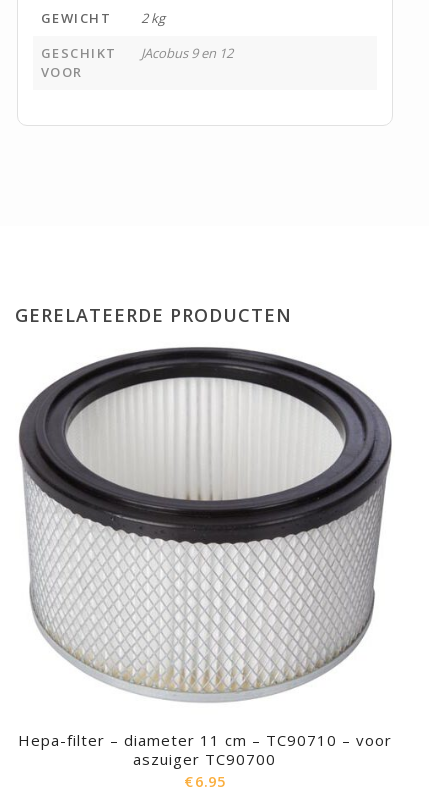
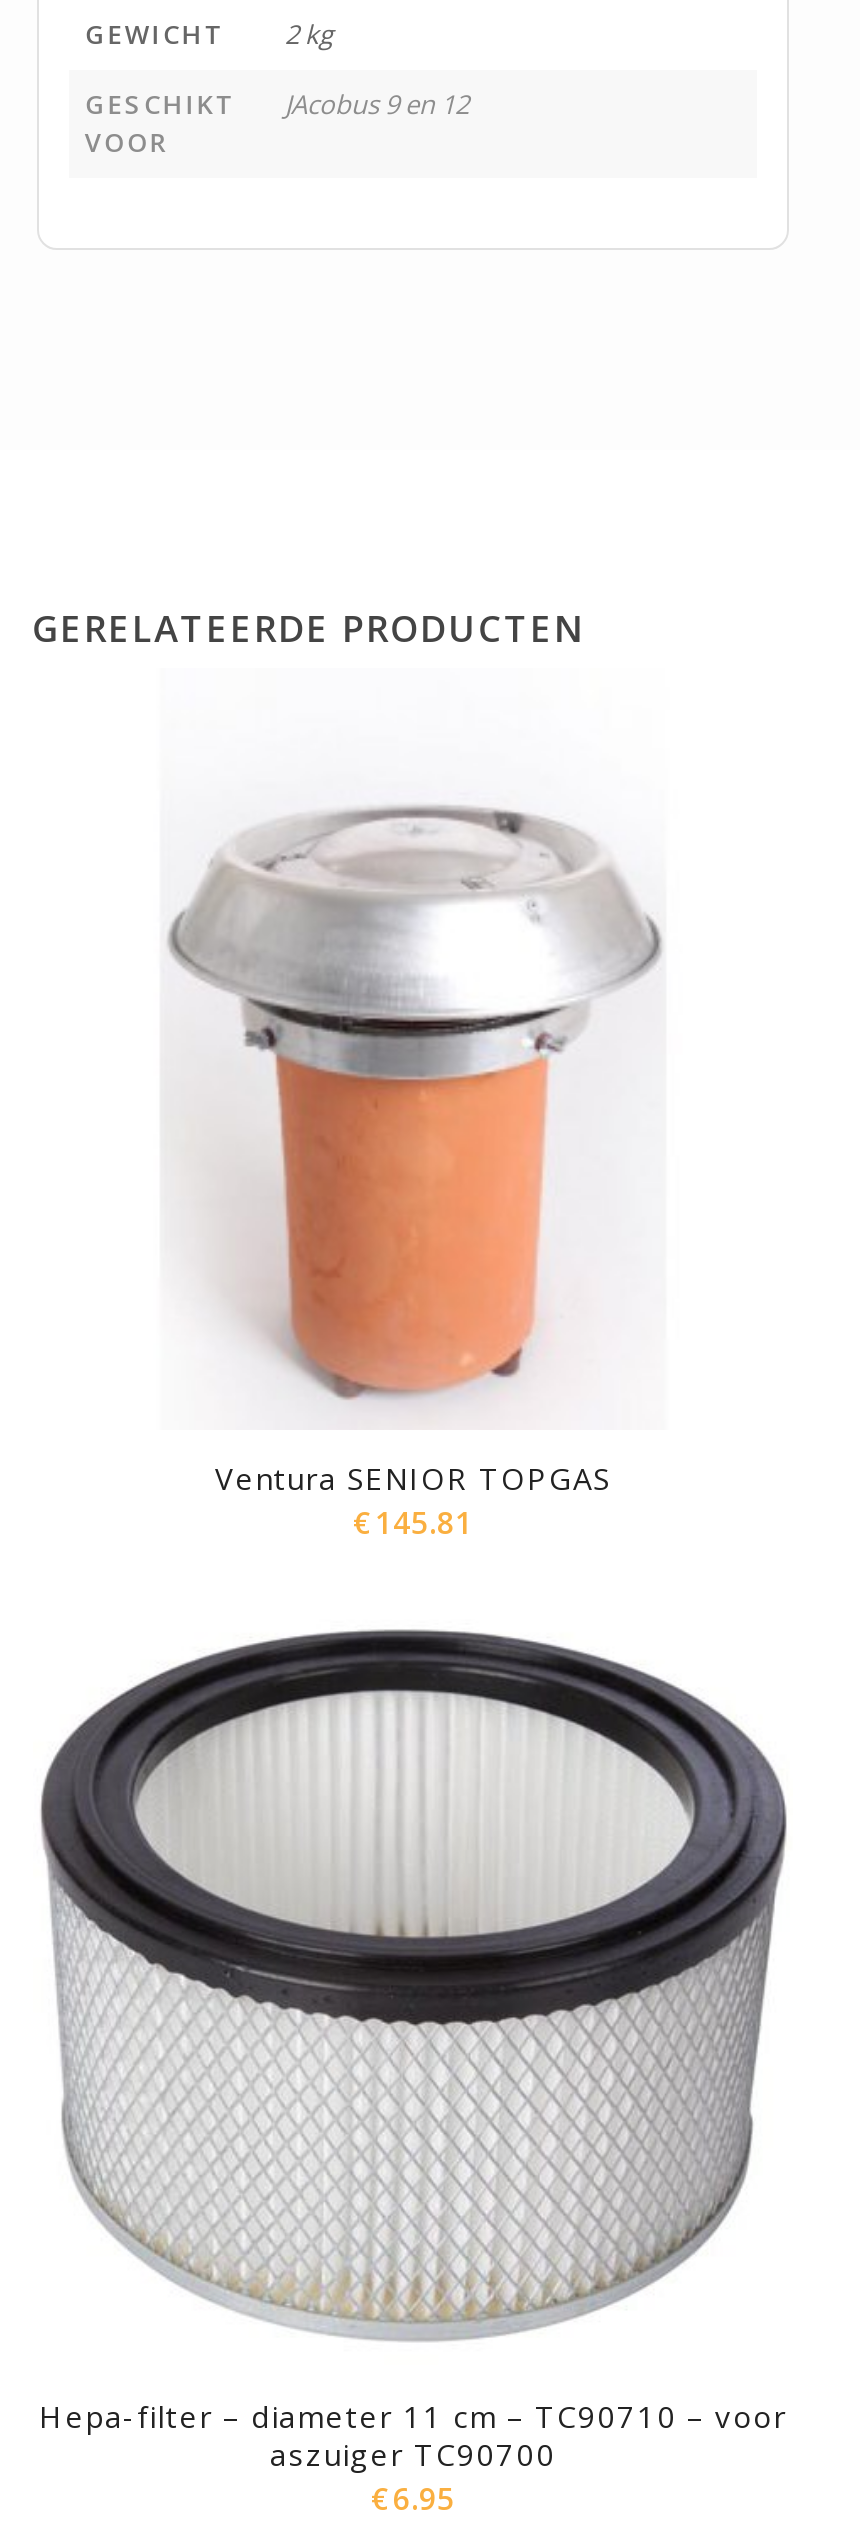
none -> [165,806,663,1542] [image] | Ventura SENIOR TOPGAS | € 145.81

